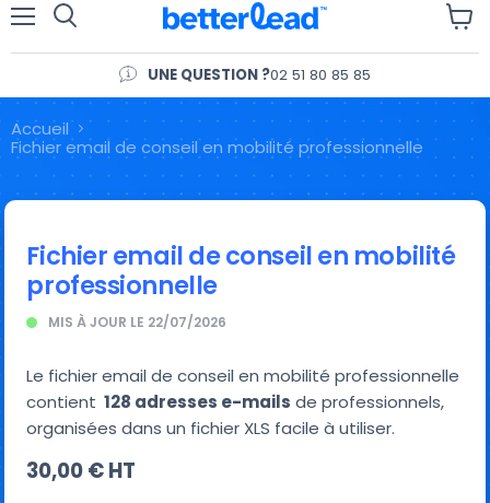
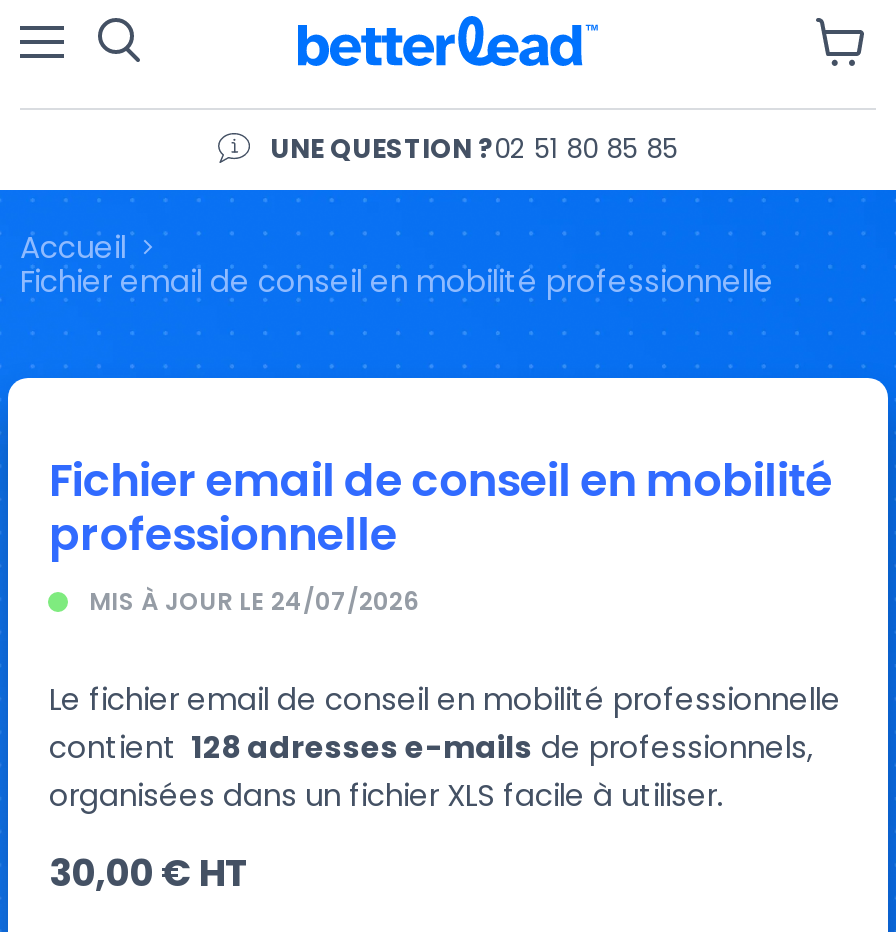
[49,313,227,332] MIS À JOUR LE 22/07/2026 -> [89,584,419,618] MIS À JOUR LE 24/07/2026

